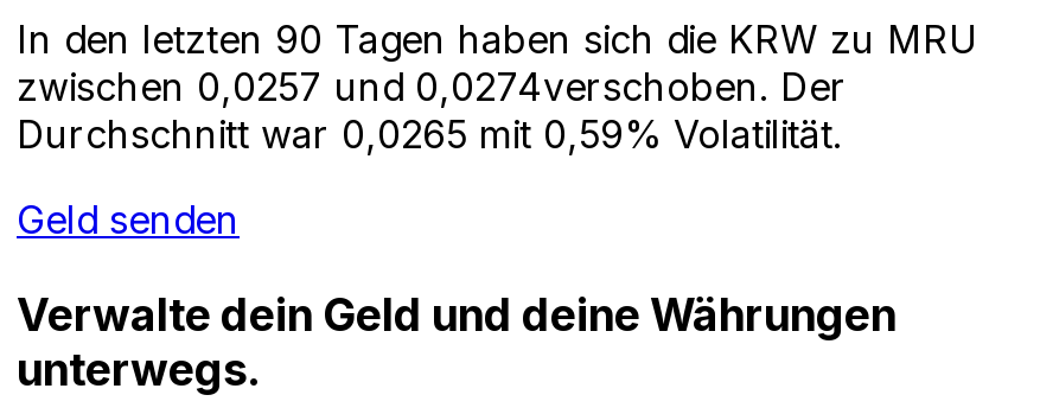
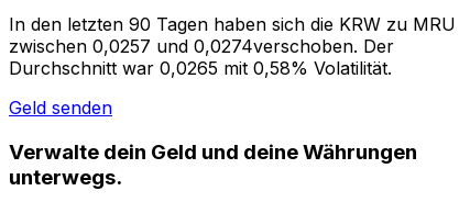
[17,111,842,158] Durchschnitt war 0,0265 mit 0,59% Volatilität. -> [9,57,392,79] Durchschnitt war 0,0265 mit 0,58% Volatilität.

